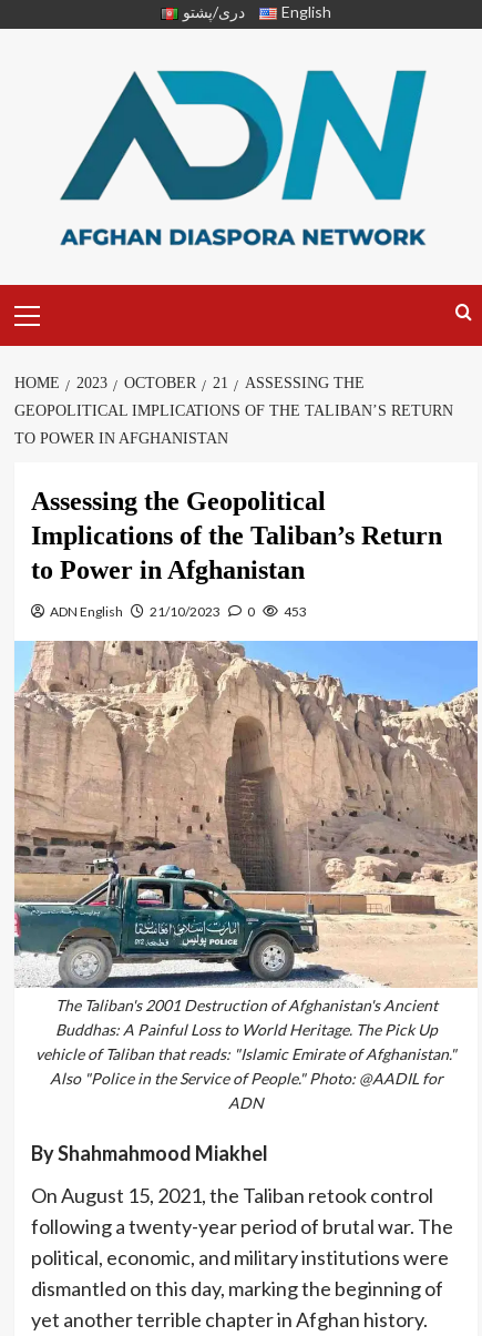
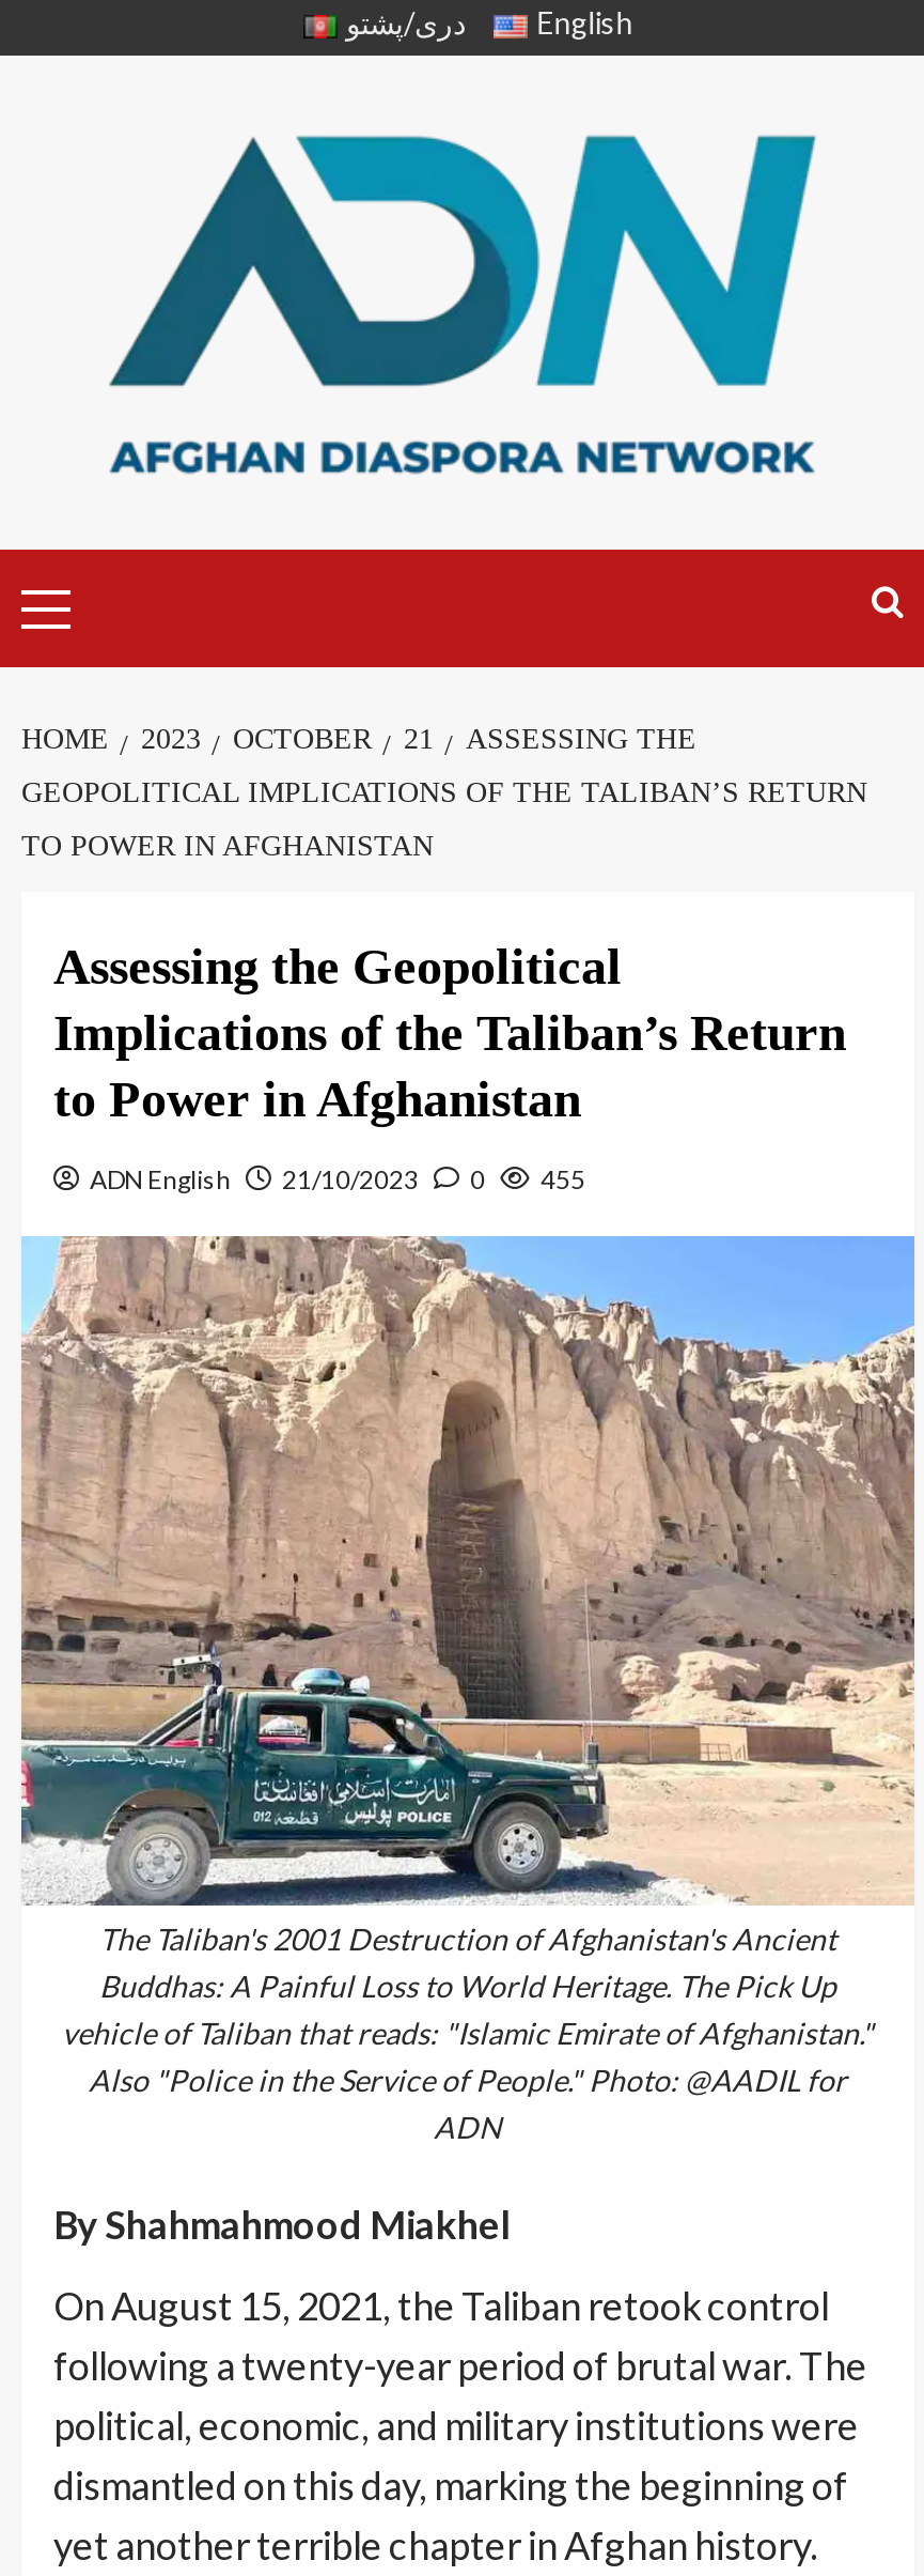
[50,603,307,620] ADN English 21/10/2023 0 453 -> [90,1164,585,1196] ADN English 21/10/2023 0 455

